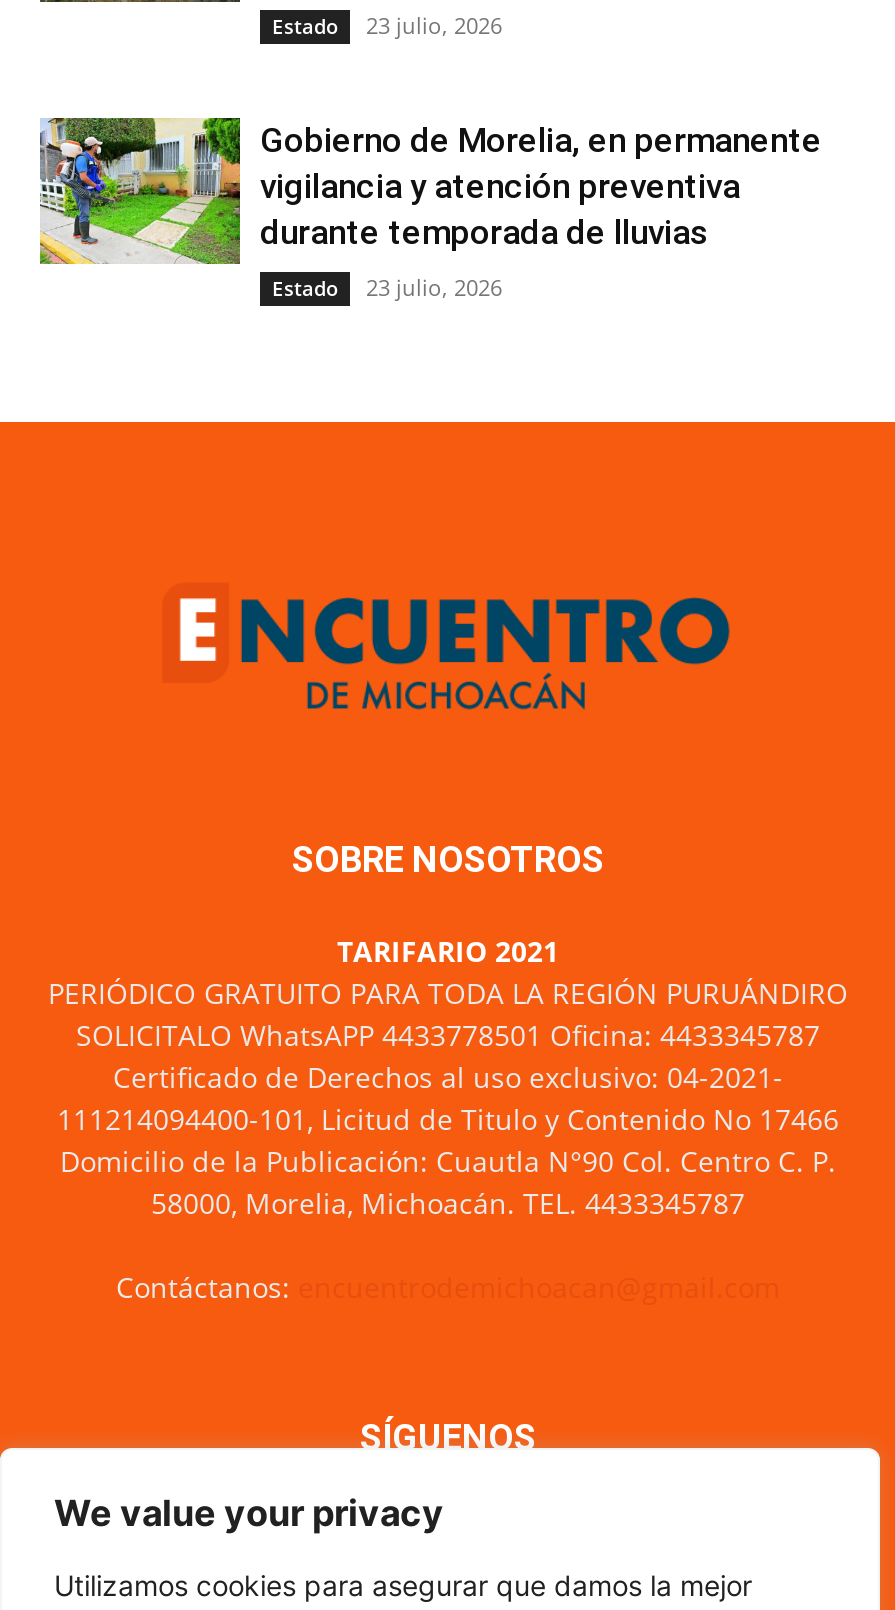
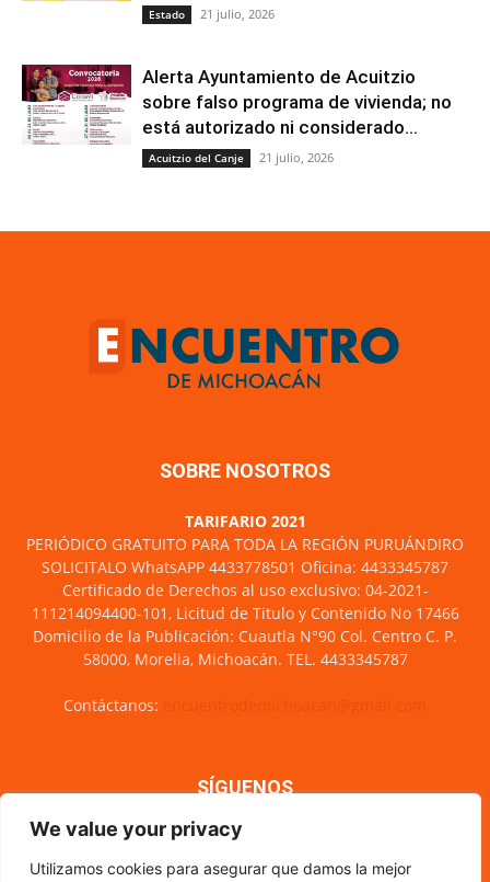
[272,10,502,40] Estado 23 julio, 2026 -> [149,5,275,22] Estado 21 julio, 2026
[38,116,822,266] [image] | Gobierno de Morelia, en permanente | vigilancia y atención preventiva | durante temporada de lluvias -> [21,64,452,145] [image] | Alerta Ayuntamiento de Acuitzio | sobre falso programa de vivienda; no | está autorizado ni considerado...
[272,272,502,302] Estado | 23 julio, 2026 -> [149,149,334,165] Acuitzio del Canje | 21 julio, 2026

